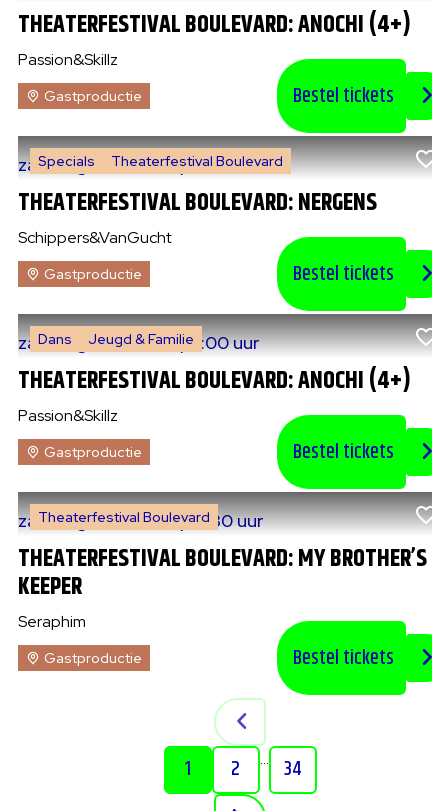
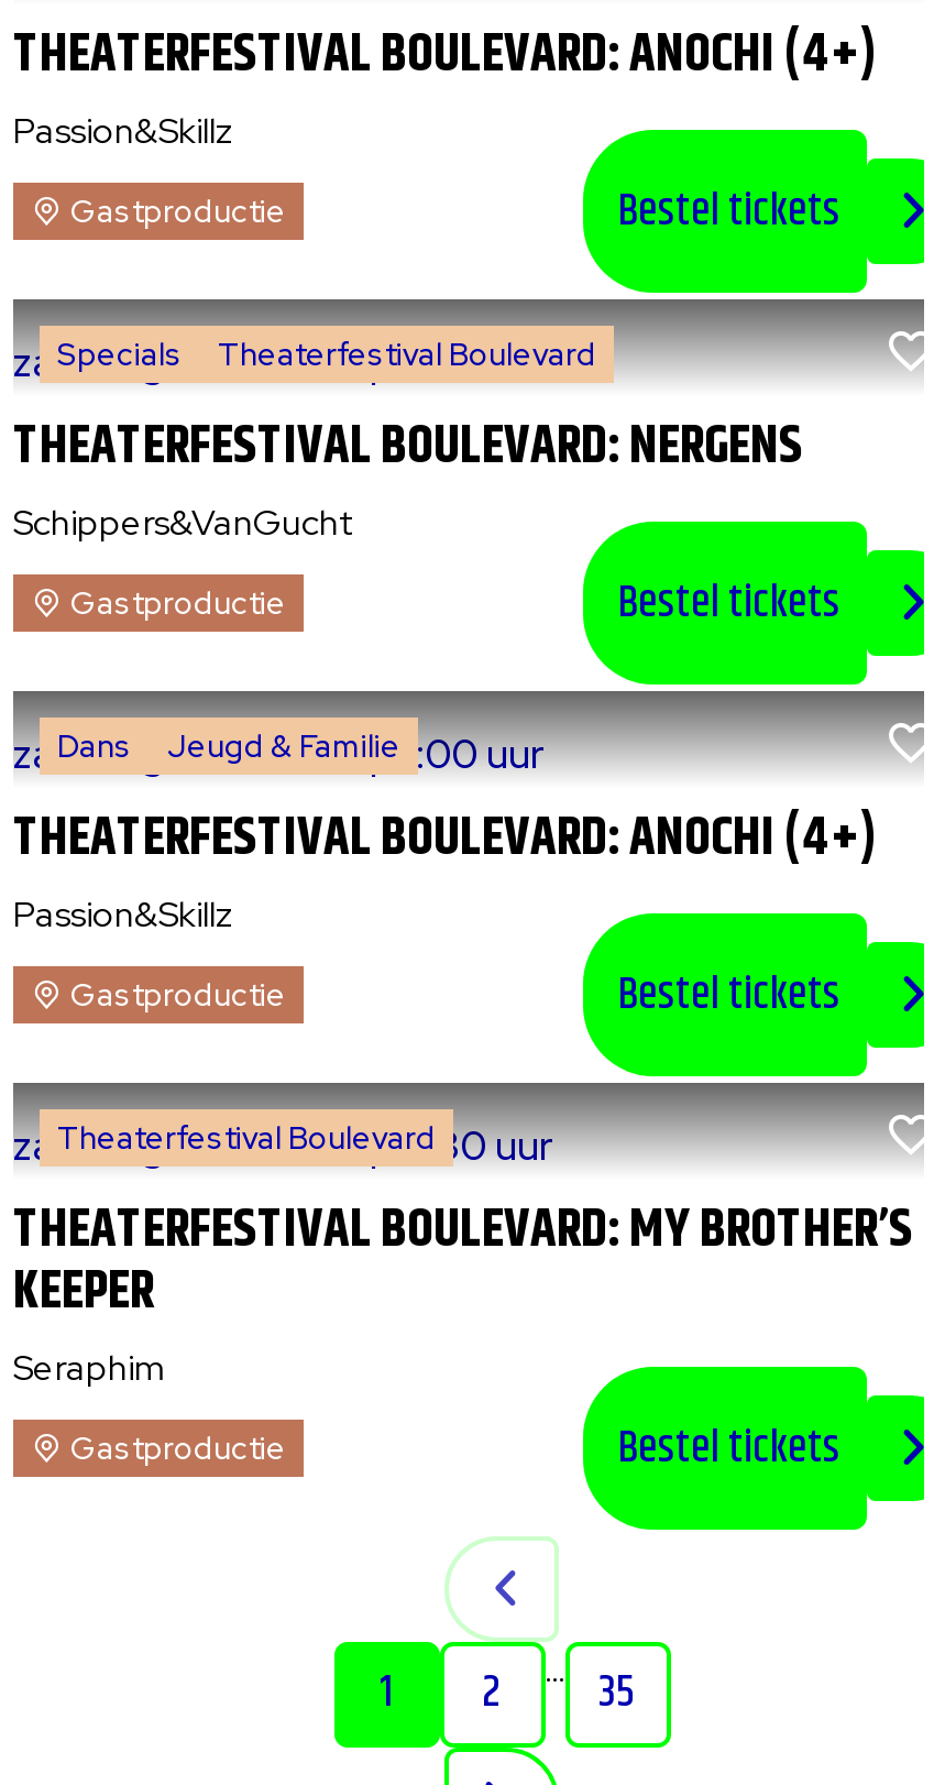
[283,754,301,785] 34 -> [598,1660,636,1728] 35

